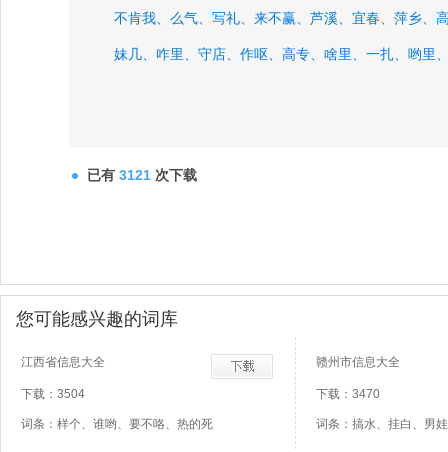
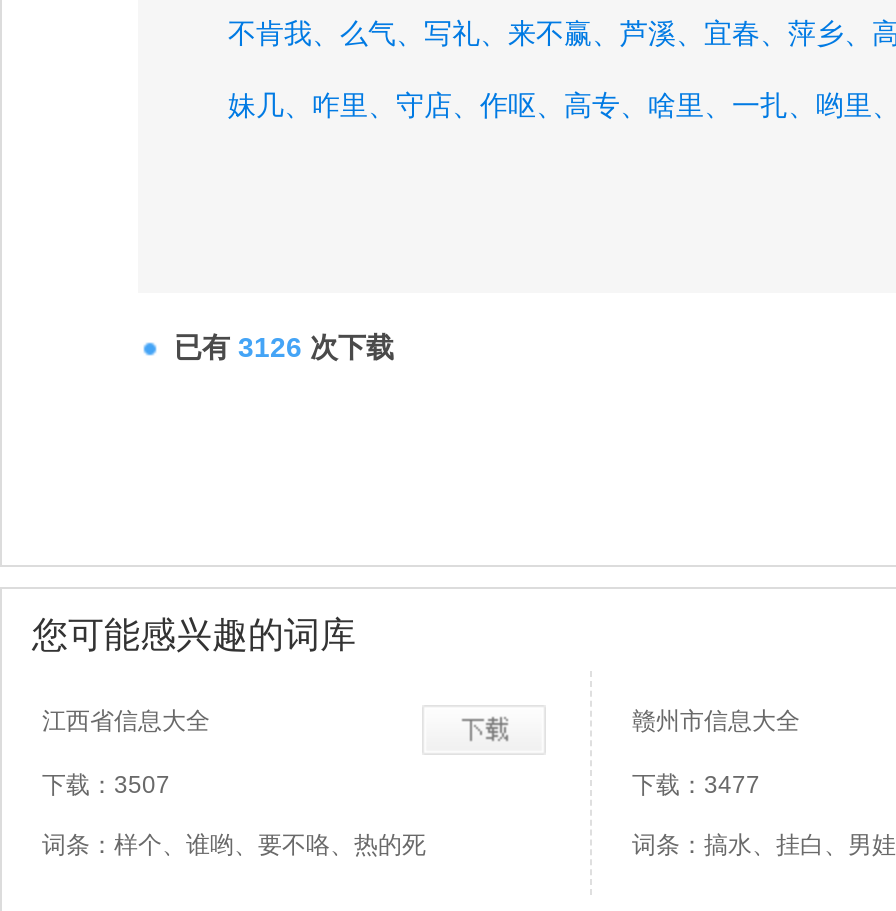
[87,167,197,183] 已有3121次下载 -> [174,331,394,363] 已有3126次下载
[21,387,85,401] 下载：3504 -> [42,771,170,799] 下载：3507
[316,387,380,401] 下载：3470 -> [632,771,760,799] 下载：3477

